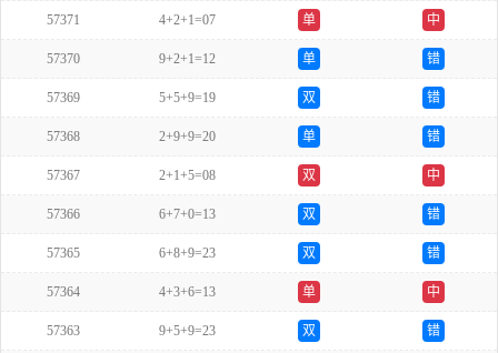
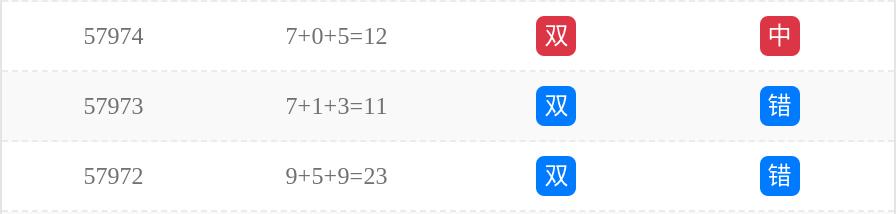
[46,12,316,28] 57371 | 4+2+1=07 | 单 -> [84,22,568,50] 57974 | 7+0+5=12 | 双
[46,51,440,105] 57370 | 9+2+1=12 | 单 | 错 | 57369 | 5+5+9=19 -> [84,92,388,120] 57973 | 7+1+3=11
[46,129,440,339] 57368 | 2+9+9=20 | 单 | 错 | 57367 | 2+1+5=08 | 双 | 中 | 57366 | 6+7+0=13 | 双 | 错 | 57365 | 6+8+9=23 | 双 | 错 | 57364 | 4+3+6=13 | 单 | 中 | 57363 -> [84,162,144,190] 57972

